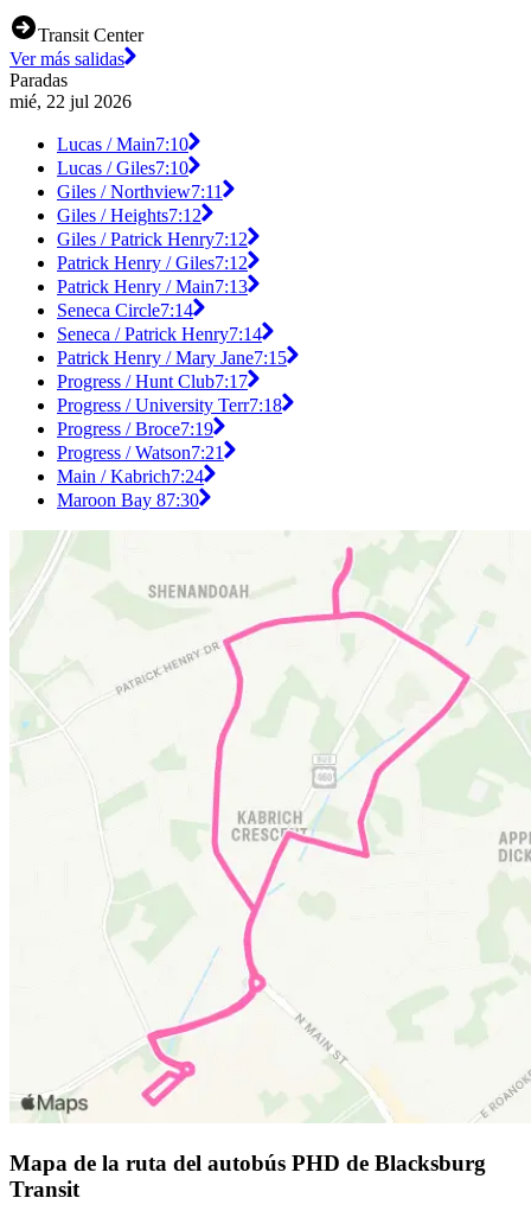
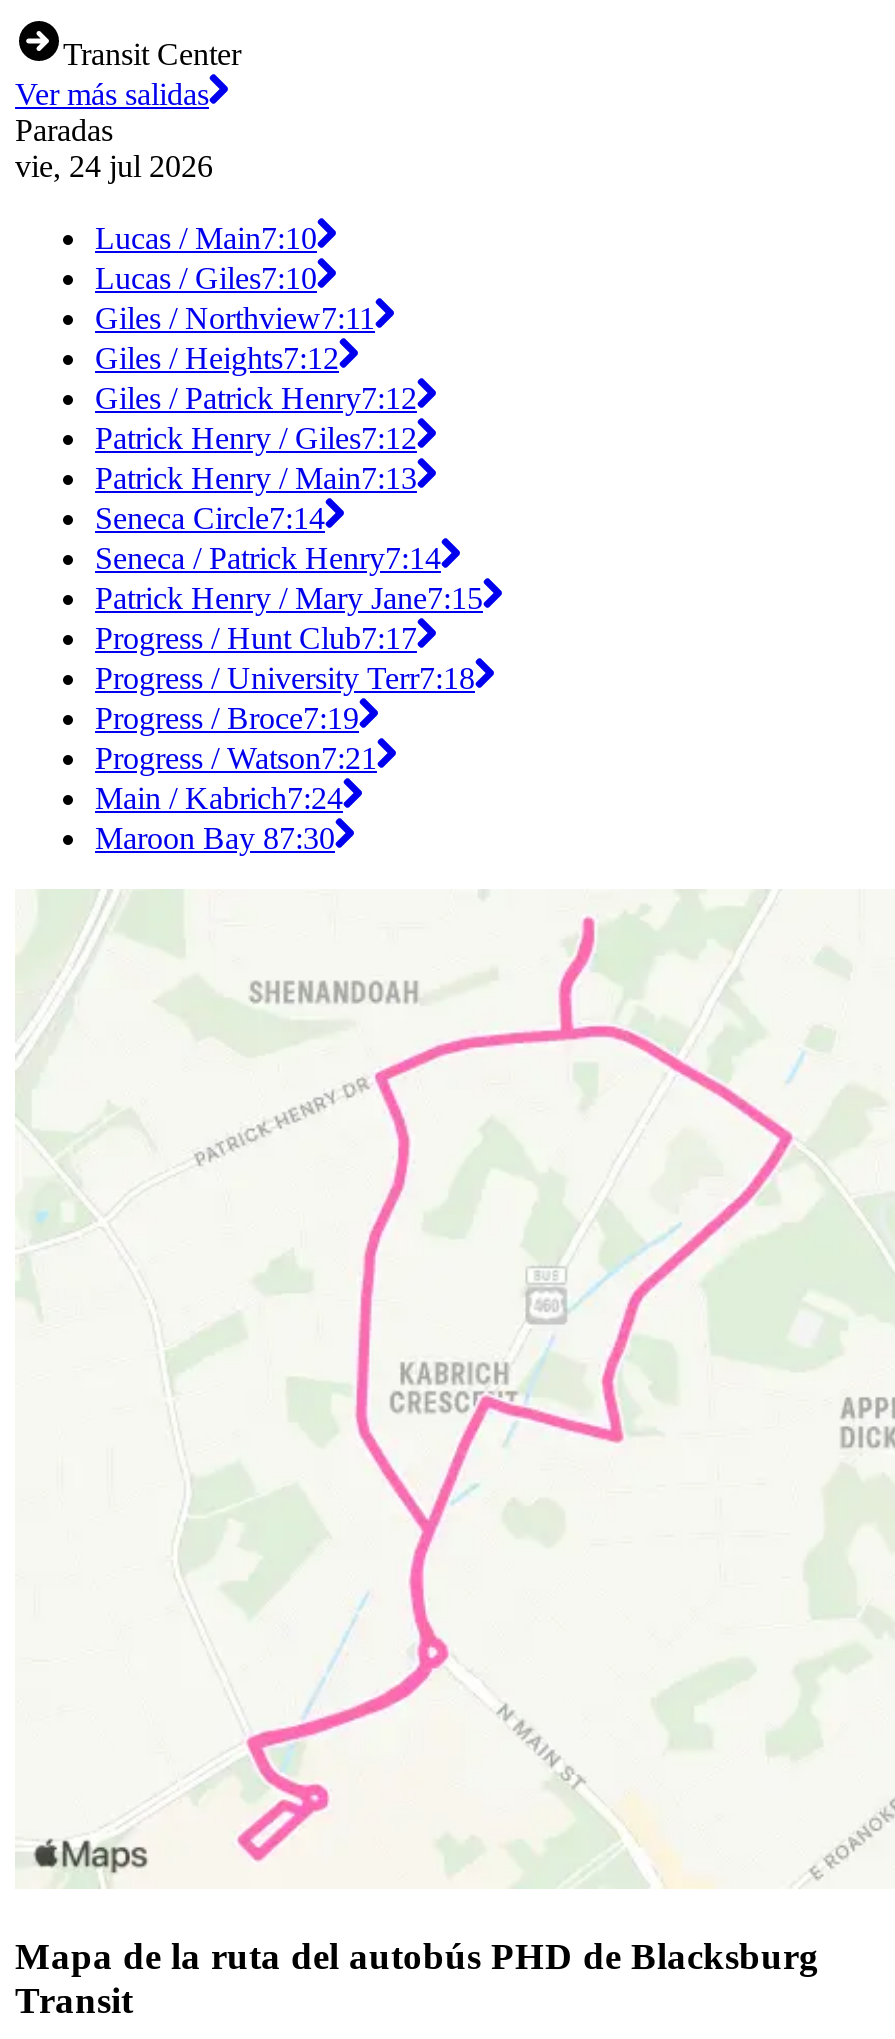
[9,92,132,112] mié, 22 jul 2026 -> [15,149,213,183] vie, 24 jul 2026

